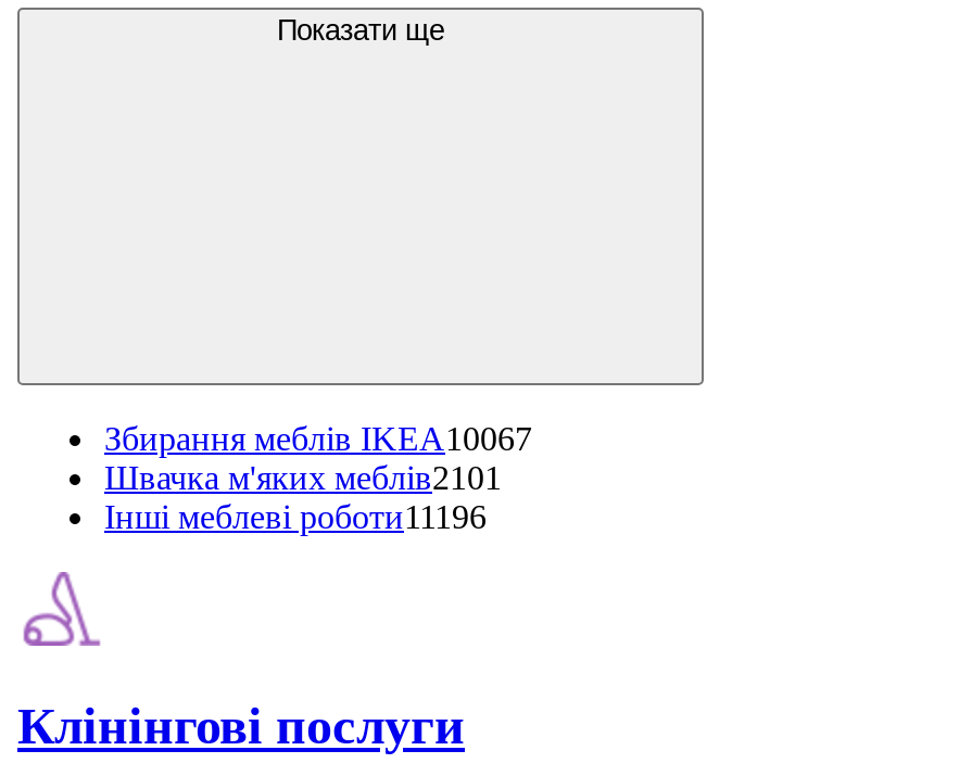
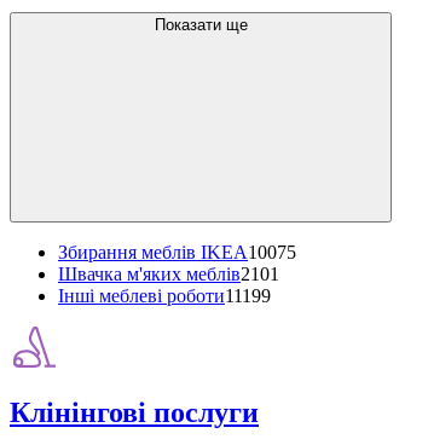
[104,420,532,457] Збирання меблів IKEA 10067 -> [58,242,296,262] Збирання меблів IKEA 10075
[104,498,487,535] Інші меблеві роботи11196 -> [58,285,271,306] Інші меблеві роботи11199

